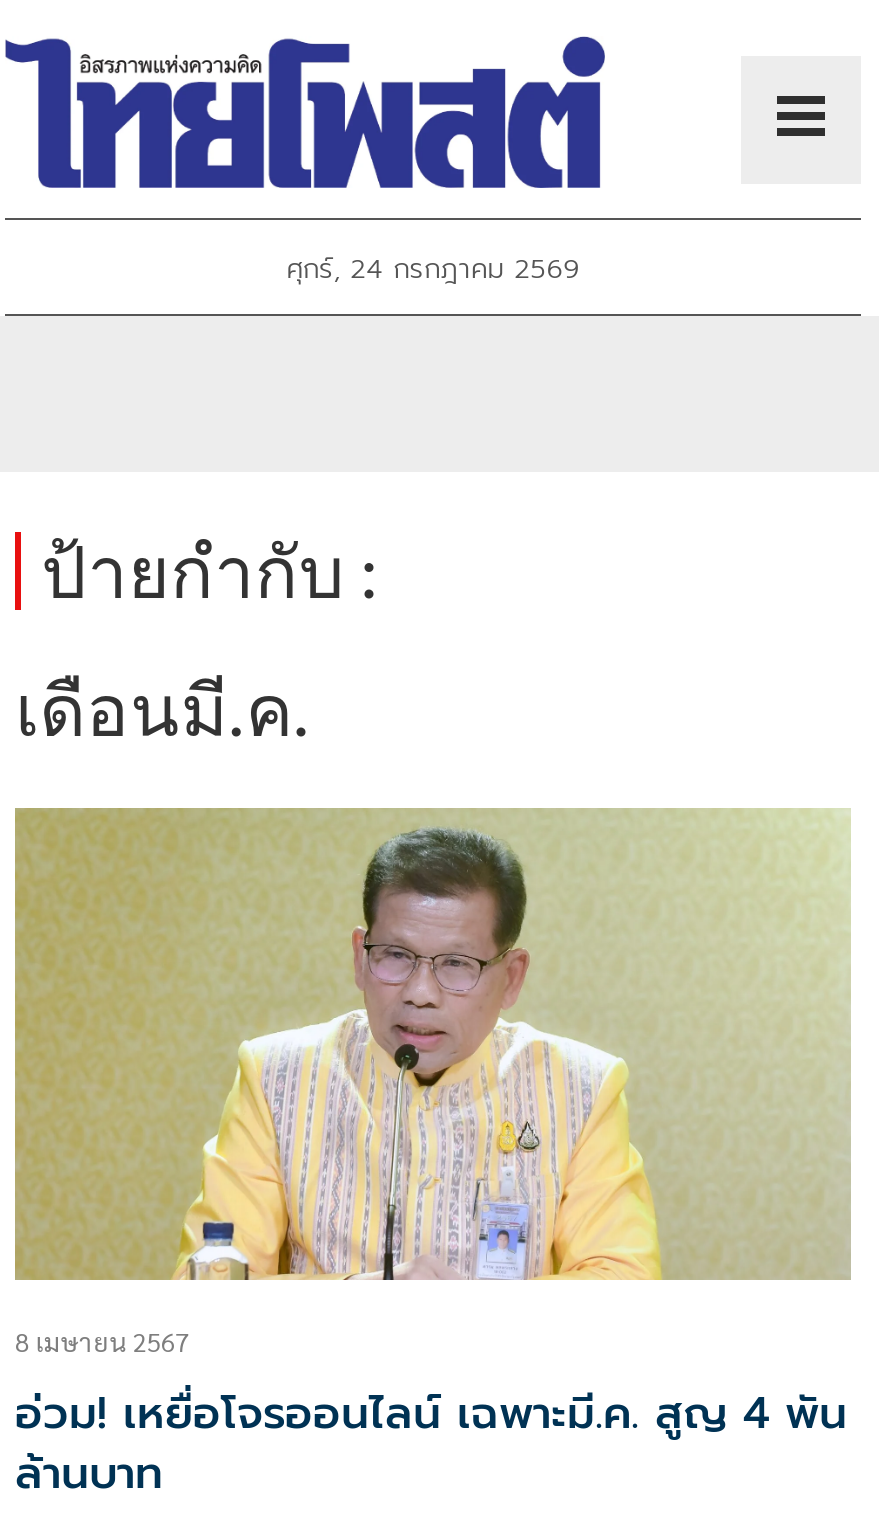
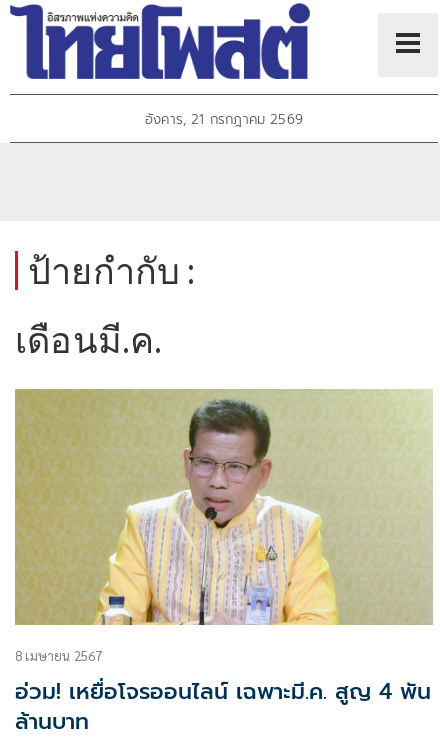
[286,249,580,291] ศุกร์, 24 กรกฎาคม 2569 -> [145,109,303,130] อังคาร, 21 กรกฎาคม 2569

